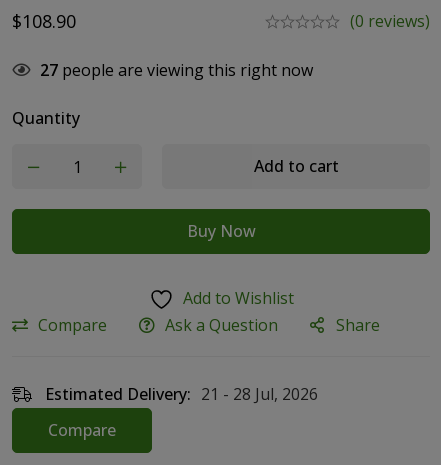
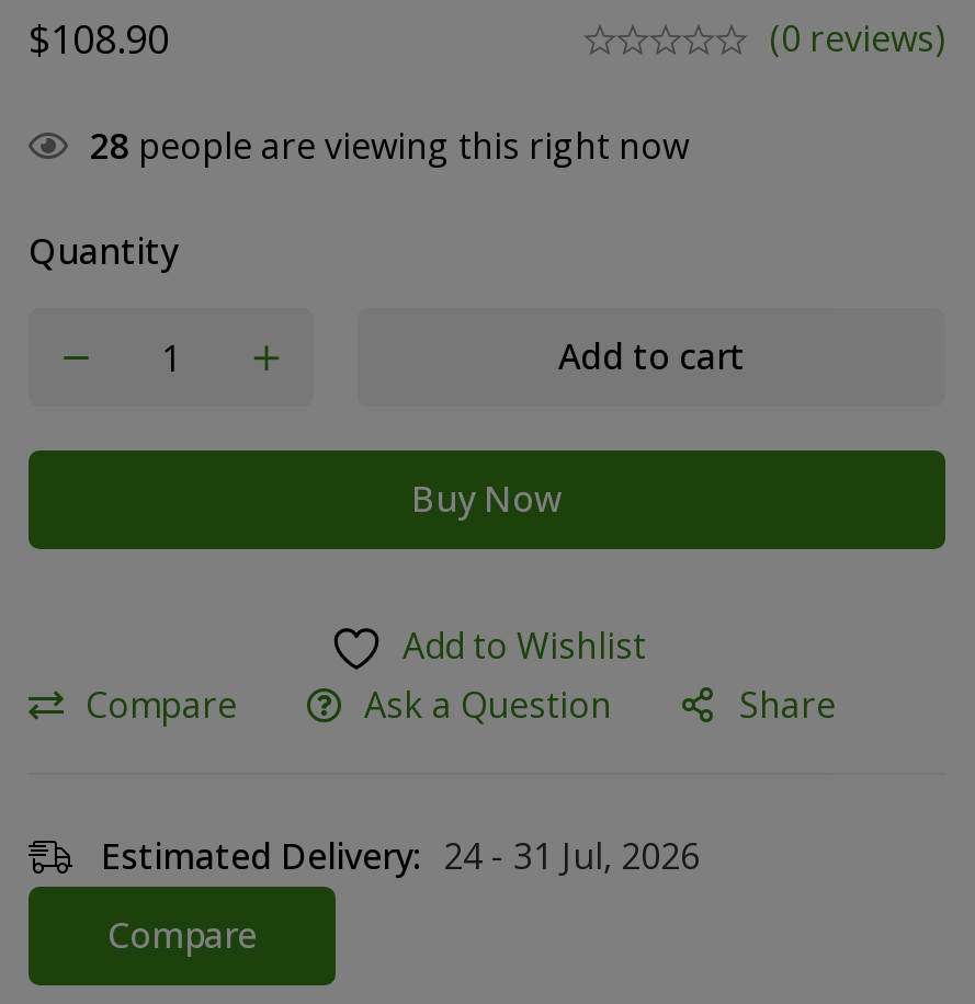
[40,59,313,81] 27 people are viewing this right now -> [90,122,689,170] 28 people are viewing this right now
[45,383,318,405] Estimated Delivery: 21 - 28 Jul, 2026 -> [101,832,700,880] Estimated Delivery: 24 - 31 Jul, 2026

